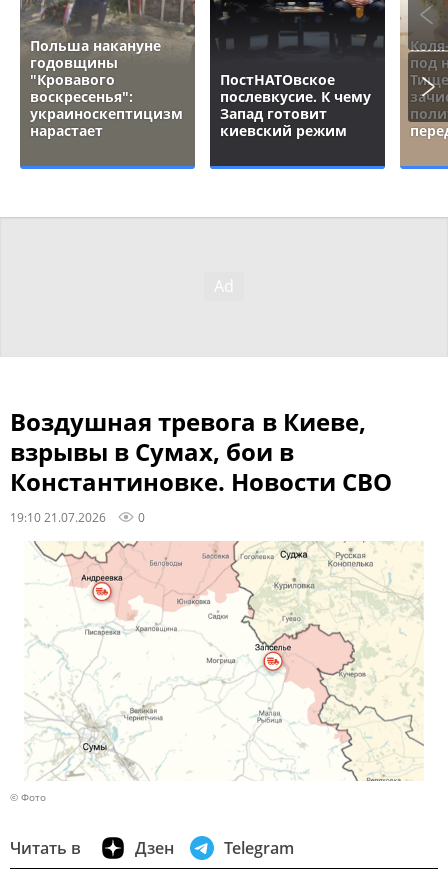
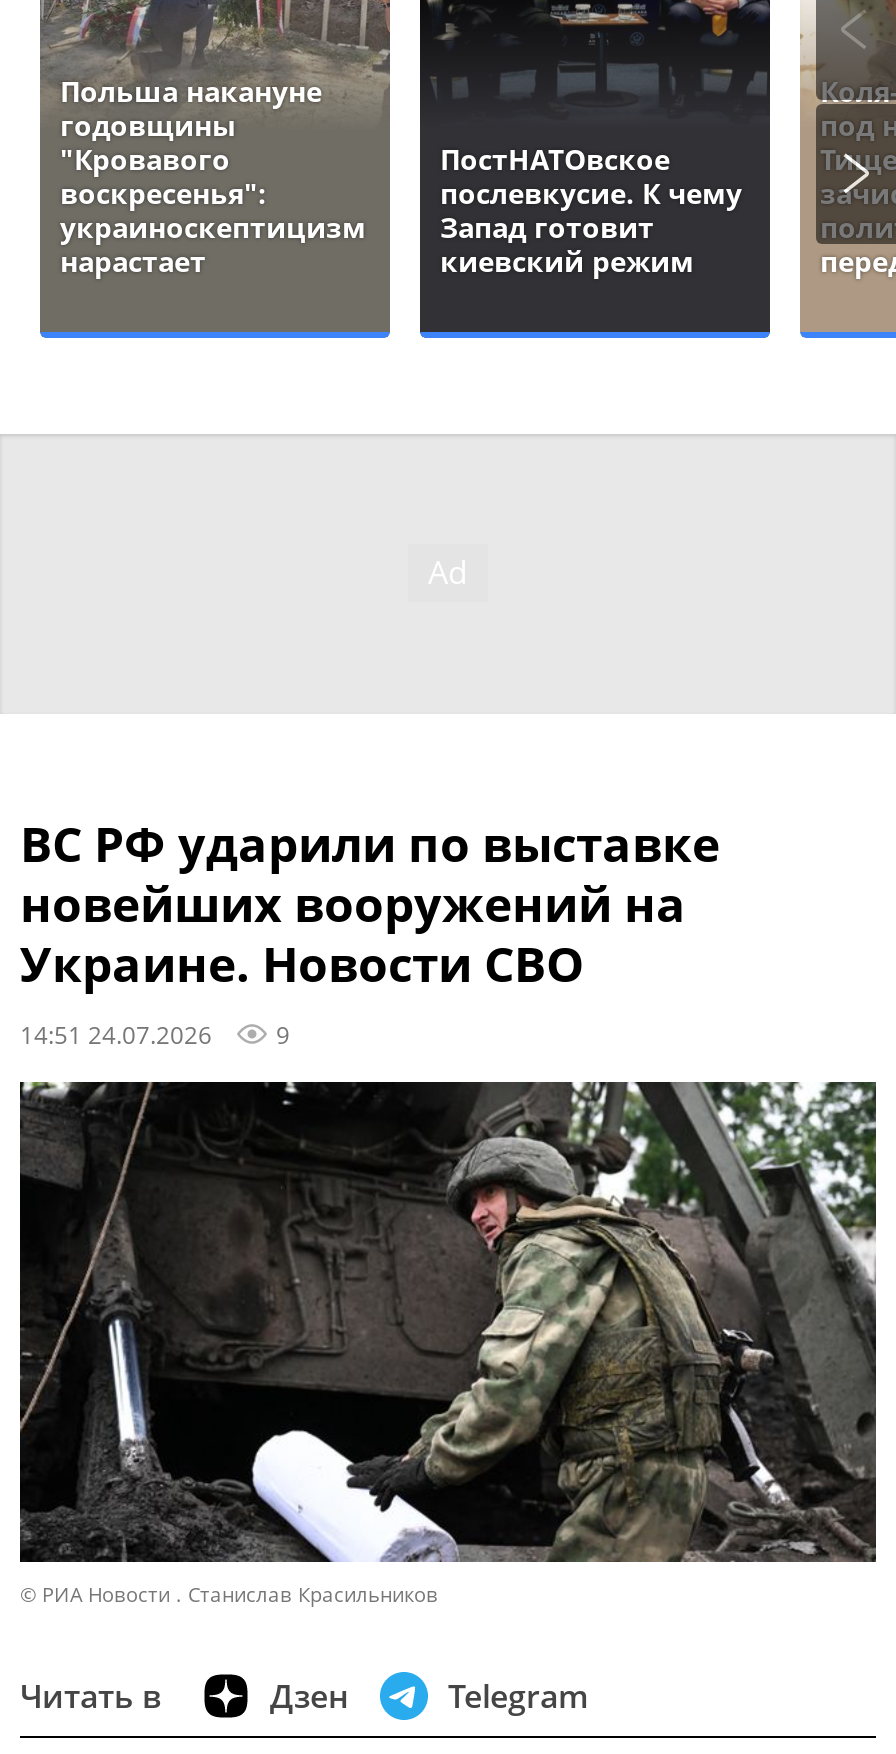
[10,405,392,525] Воздушная тревога в Киеве, | взрывы в Сумах, бои в | Константиновке. Новости СВО | 19:10 21.07.2026 | 0 -> [20,809,720,1049] ВС РФ ударили по выставке | новейших вооружений на | Украине. Новости СВО | 14:51 24.07.2026 | 9
[10,541,438,804] [image] | © Фото -> [18,1080,878,1609] [image] | © РИА Новости . Станислав Красильников

